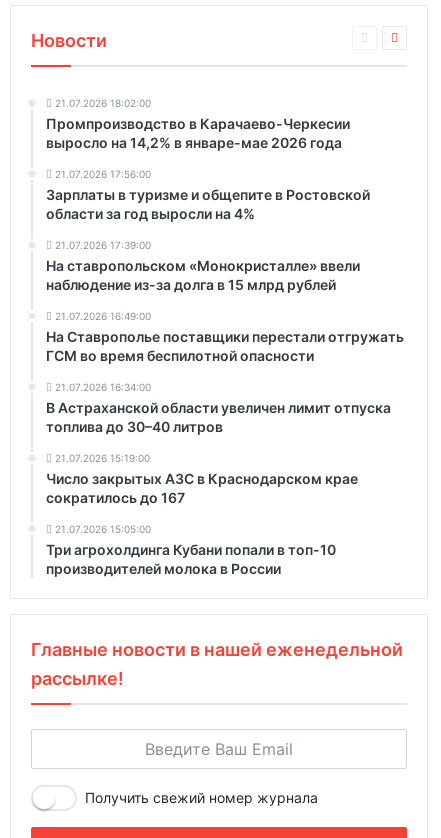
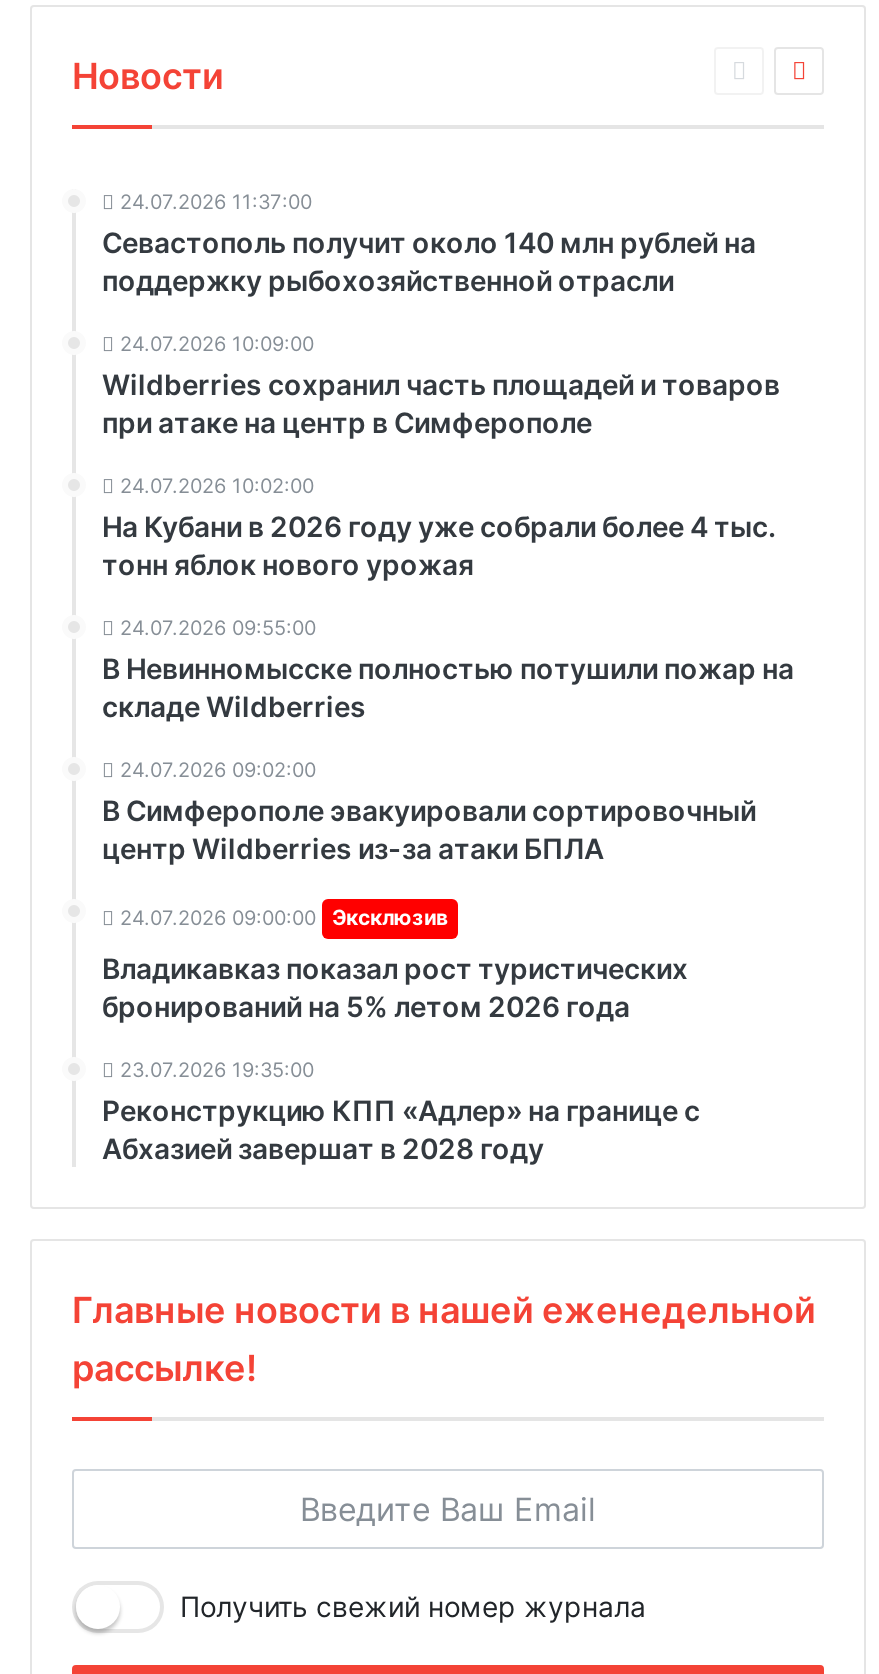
[46,97,404,577] 21.07.2026 18:02:00 | Промпроизводство в Карачаево-Черкесии | выросло на 14,2% в январе-мае 2026 года | 21.07.2026 17:56:00 | Зарплаты в туризме и общепите в Ростовской | области за год выросли на 4% | 21.07.2026 17:39:00 | На ставропольском «Монокристалле» ввели | наблюдение из-за долга в 15 млрд рублей | 21.07.2026 16:49:00 | На Ставрополье поставщики перестали отгружать | ГСМ во время беспилотной опасности | 21.07.2026 16:34:00 | В Астраханской области увеличен лимит отпуска | топлива до 30–40 литров | 21.07.2026 15:19:00 | Число закрытых АЗС в Краснодарском крае | сократилось до 167 | 21.07.2026 15:05:00 | Три агрохолдинга Кубани попали в топ-10 | производителей молока в России -> [102,190,794,1166] 24.07.2026 11:37:00 | Севастополь получит около 140 млн рублей на | поддержку рыбохозяйственной отрасли | 24.07.2026 10:09:00 | Wildberries сохранил часть площадей и товаров | при атаке на центр в Симферополе | 24.07.2026 10:02:00 | На Кубани в 2026 году уже собрали более 4 тыс. | тонн яблок нового урожая | 24.07.2026 09:55:00 | В Невинномысске полностью потушили пожар на | складе Wildberries | 24.07.2026 09:02:00 | В Симферополе эвакуировали сортировочный | центр Wildberries из-за атаки БПЛА | 24.07.2026 09:00:00 | Эксклюзив | Владикавказ показал рост туристических | бронирований на 5% летом 2026 года | 23.07.2026 19:35:00 | Реконструкцию КПП «Адлер» на границе с | Абхазией завершат в 2028 году

